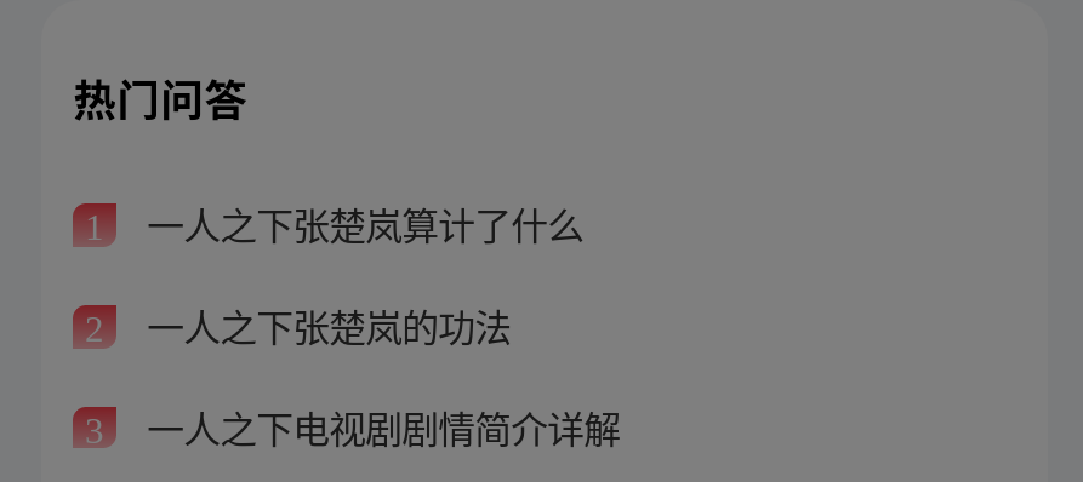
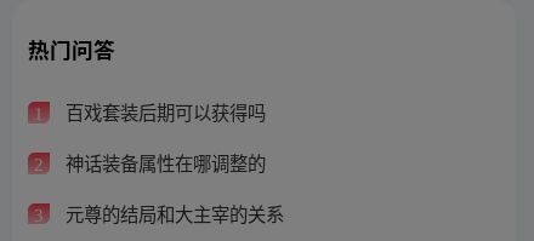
[137,197,584,251] 一人之下张楚岚算计了什么 -> [60,99,265,125] 百戏套装后期可以获得吗
[137,298,511,351] 一人之下张楚岚的功法 -> [60,149,265,176] 神话装备属性在哪调整的
[137,399,620,452] 一人之下电视剧剧情简介详解 -> [60,199,284,226] 元尊的结局和大主宰的关系

